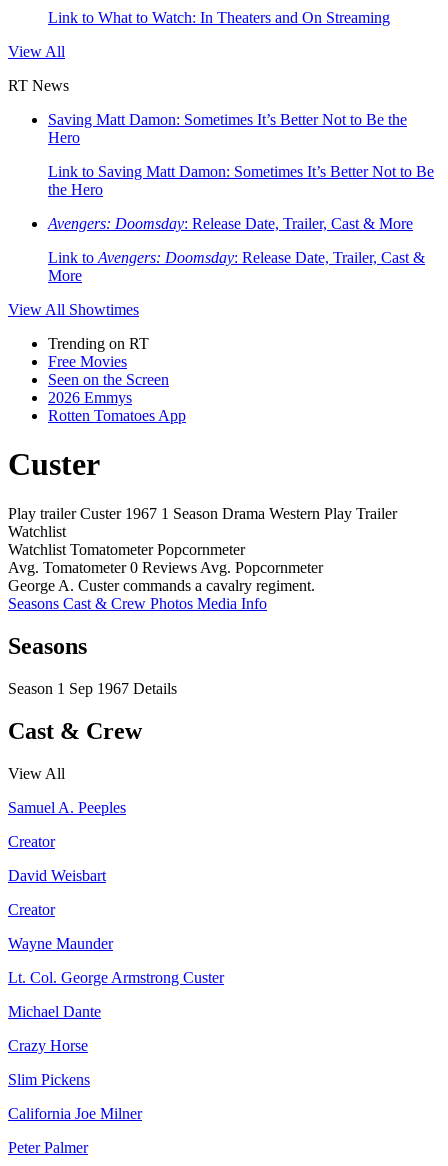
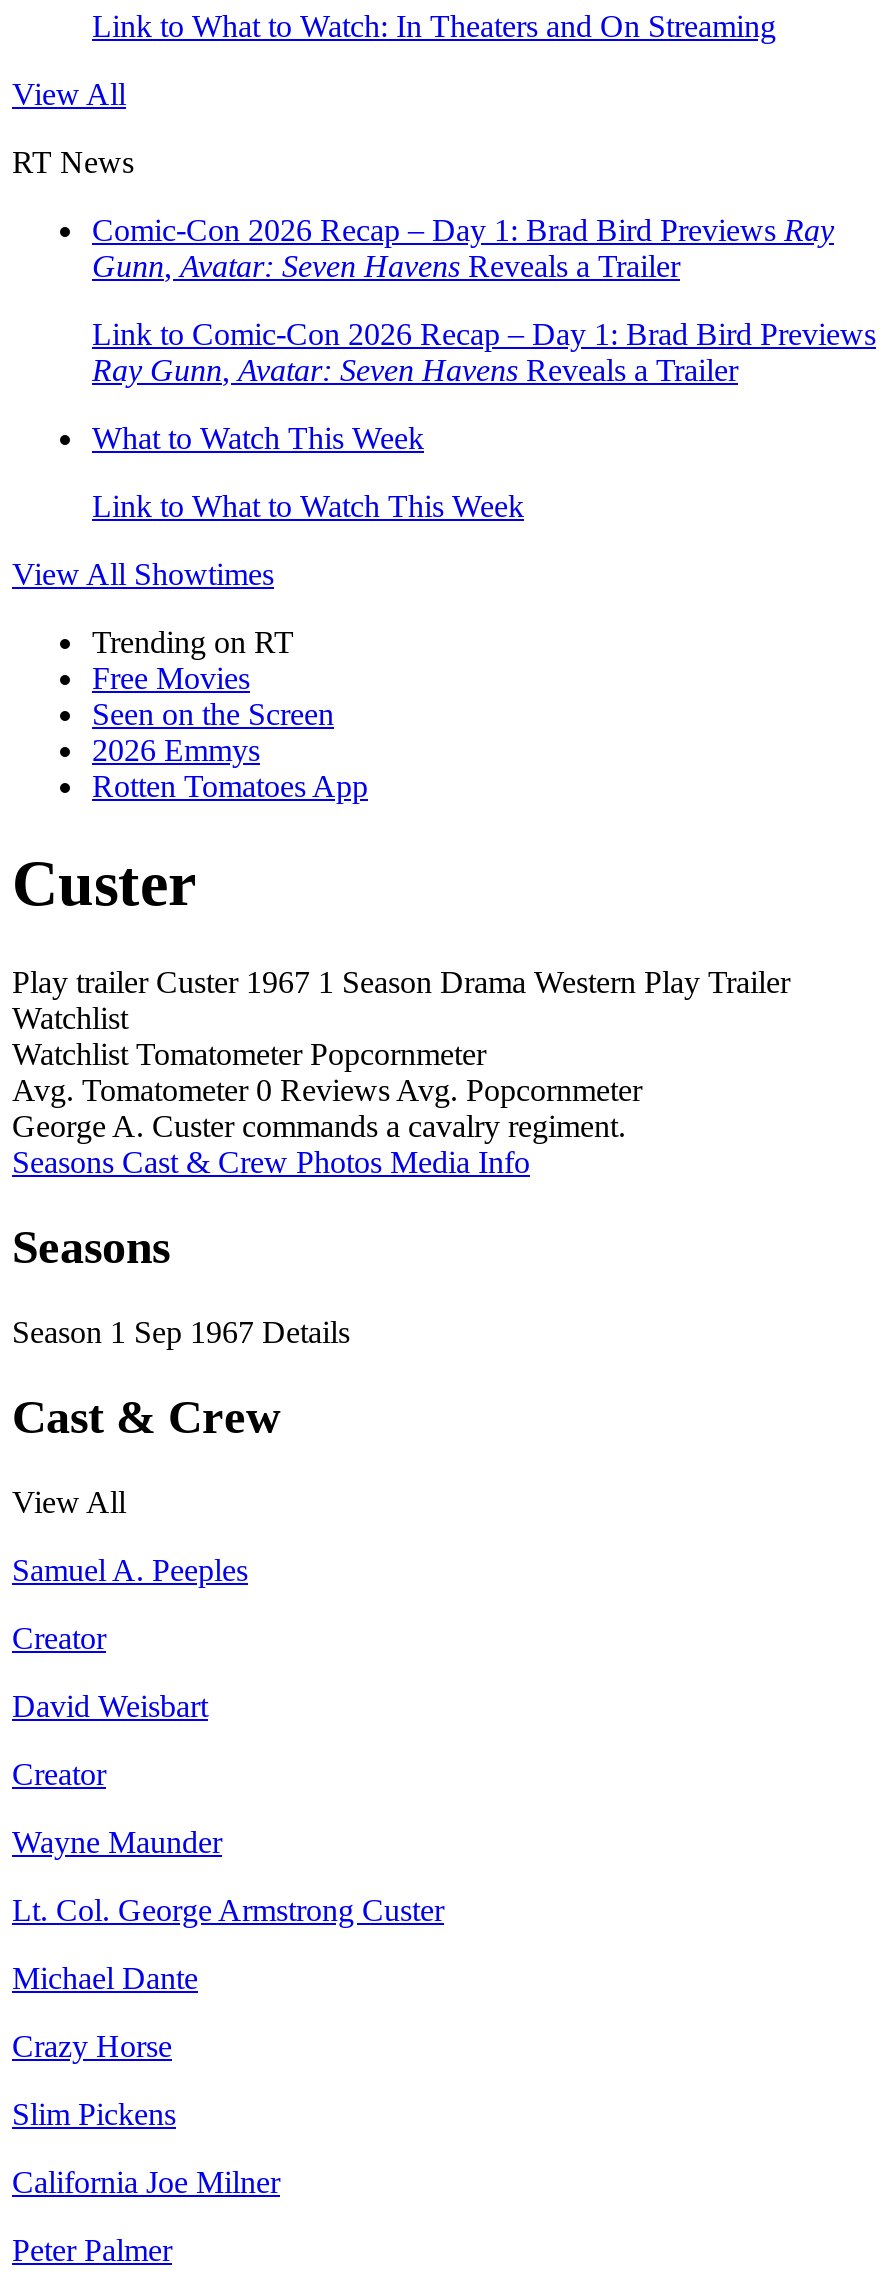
[48,111,407,146] Saving Matt Damon: Sometimes It’s Better Not to Be the | Hero -> [92,213,834,283] Comic-Con 2026 Recap – Day 1: Brad Bird Previews Ray | Gunn, Avatar: Seven Havens Reveals a Trailer
[48,163,434,198] Link to Saving Matt Damon: Sometimes It’s Better Not to Be | the Hero -> [92,317,876,387] Link to Comic-Con 2026 Recap – Day 1: Brad Bird Previews | Ray Gunn, Avatar: Seven Havens Reveals a Trailer
[48,215,413,232] Avengers: Doomsday: Release Date, Trailer, Cast & More -> [92,421,424,455] What to Watch This Week
[48,249,425,284] Link to Avengers: Doomsday: Release Date, Trailer, Cast & | More -> [92,489,524,523] Link to What to Watch This Week

